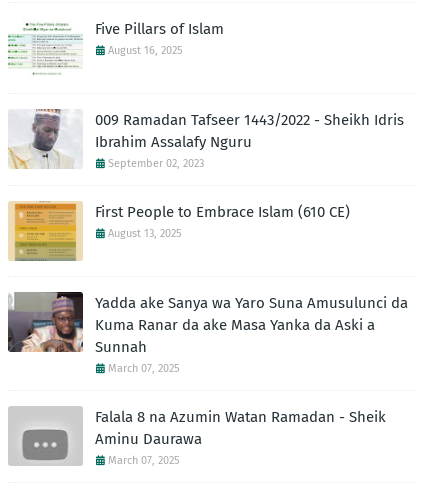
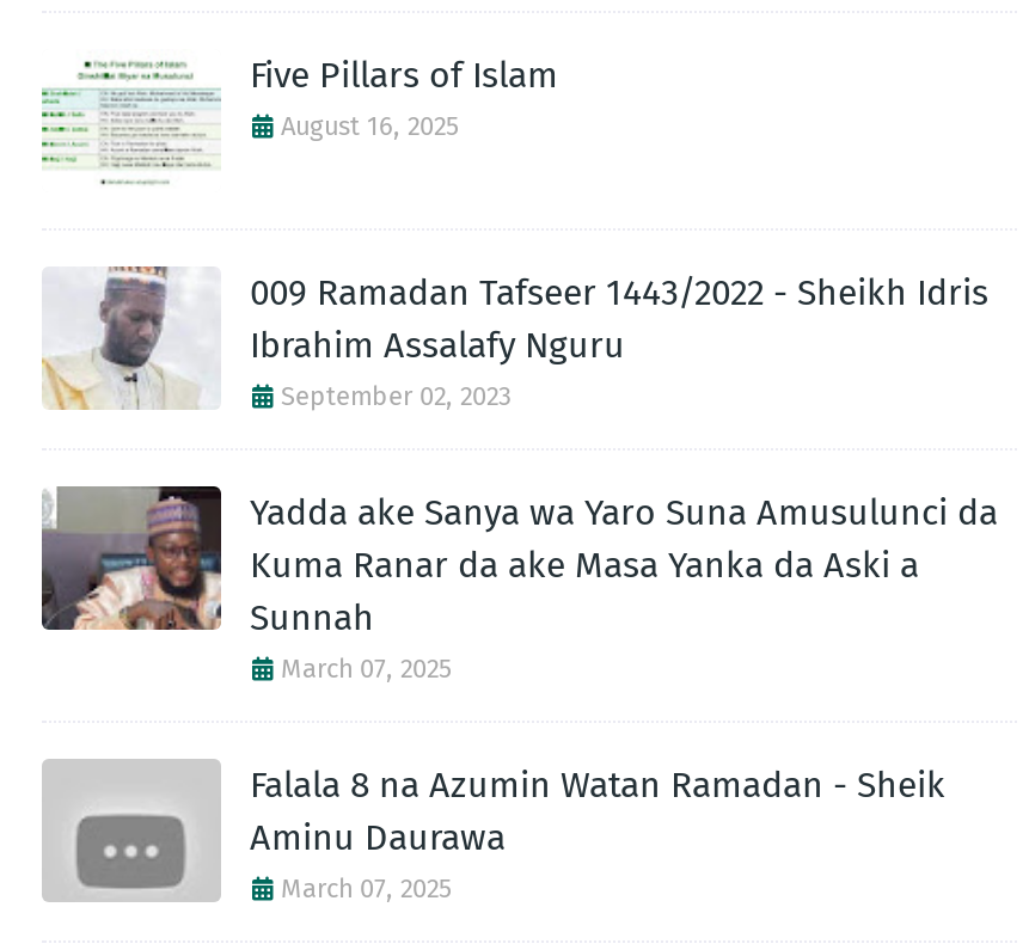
[8,201,350,262] [image] | First People to Embrace Islam (610 CE) | August 13, 2025 -> none

